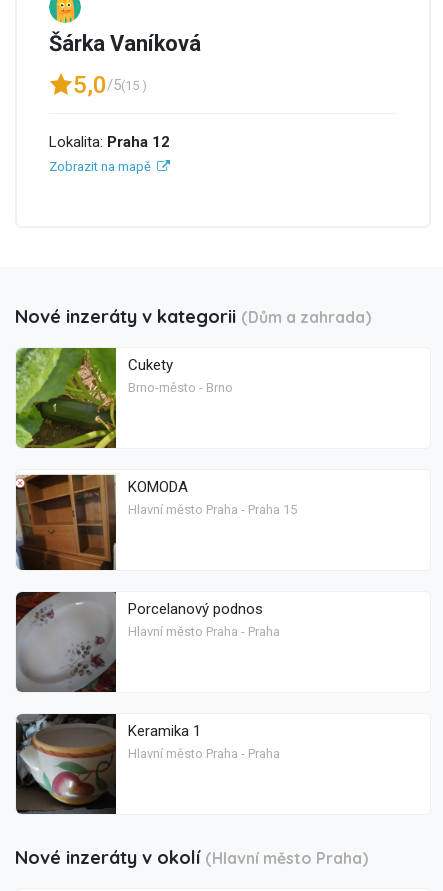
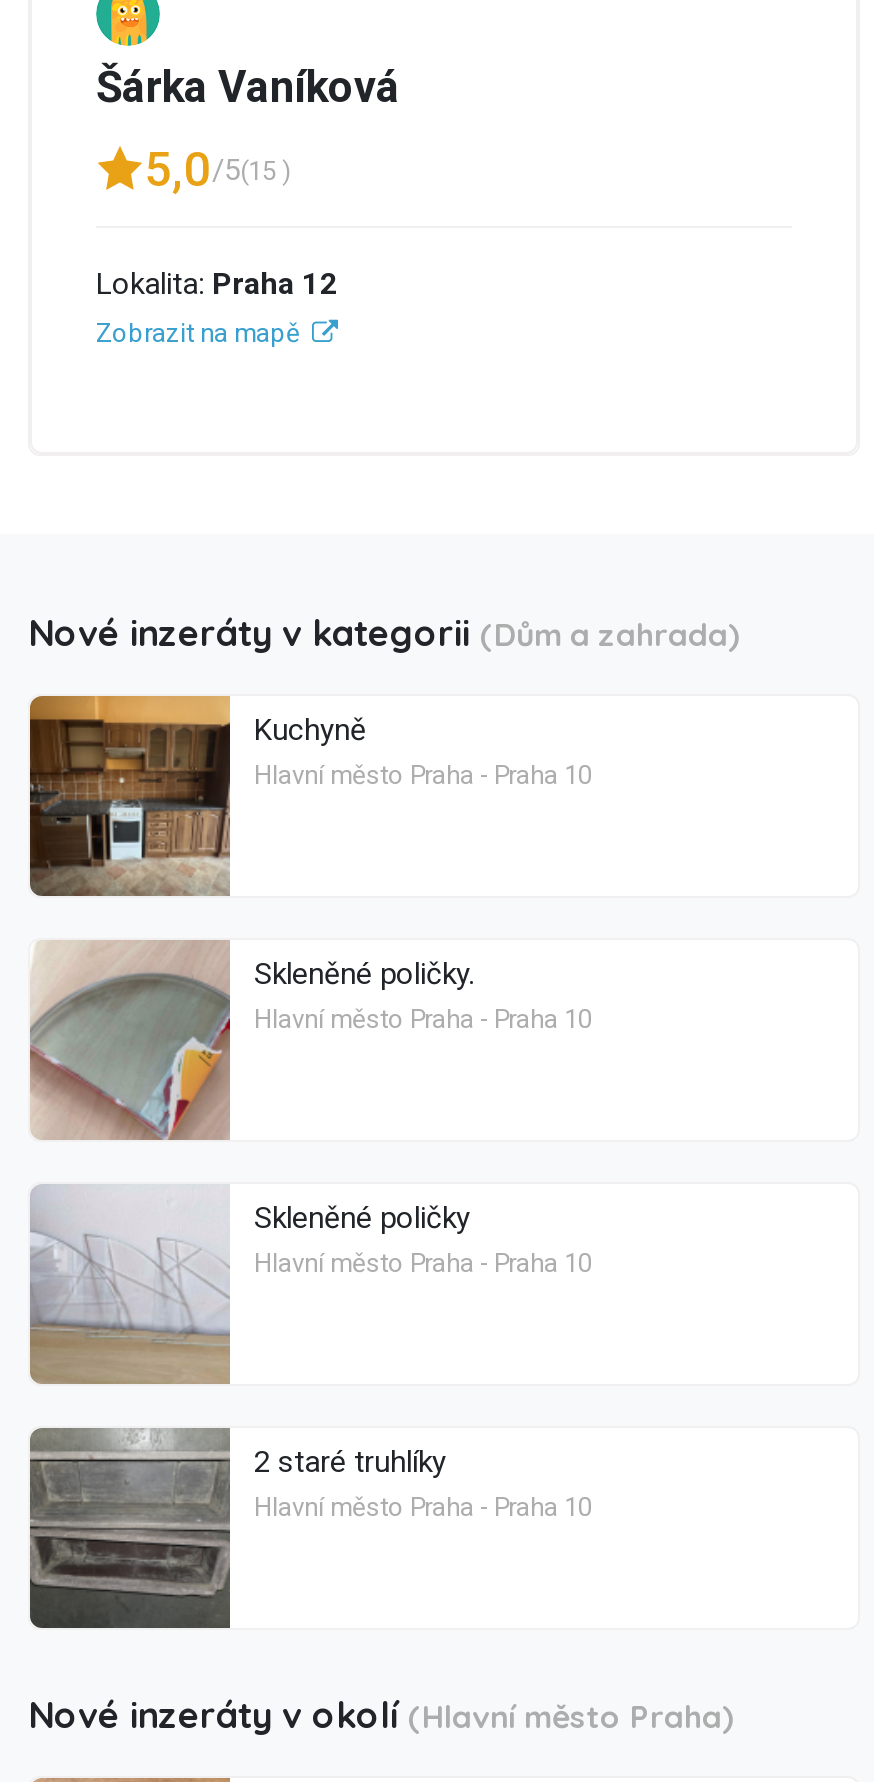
[15,347,233,449] [image] | Cukety | Brno-město - Brno -> [28,694,592,898] [image] | Kuchyně | Hlavní město Praha - Praha 10
[15,470,297,571] [image] | KOMODA | Hlavní město Praha - Praha 15 -> [30,938,592,1142] [image] | Skleněné poličky. | Hlavní město Praha - Praha 10
[15,591,280,693] [image] | Porcelanový podnos | Hlavní město Praha - Praha -> [30,1184,592,1386] [image] | Skleněné poličky | Hlavní město Praha - Praha 10
[16,713,280,813] [image] | Keramika 1 | Hlavní město Praha - Praha -> [28,1426,592,1628] [image] | 2 staré truhlíky | Hlavní město Praha - Praha 10

